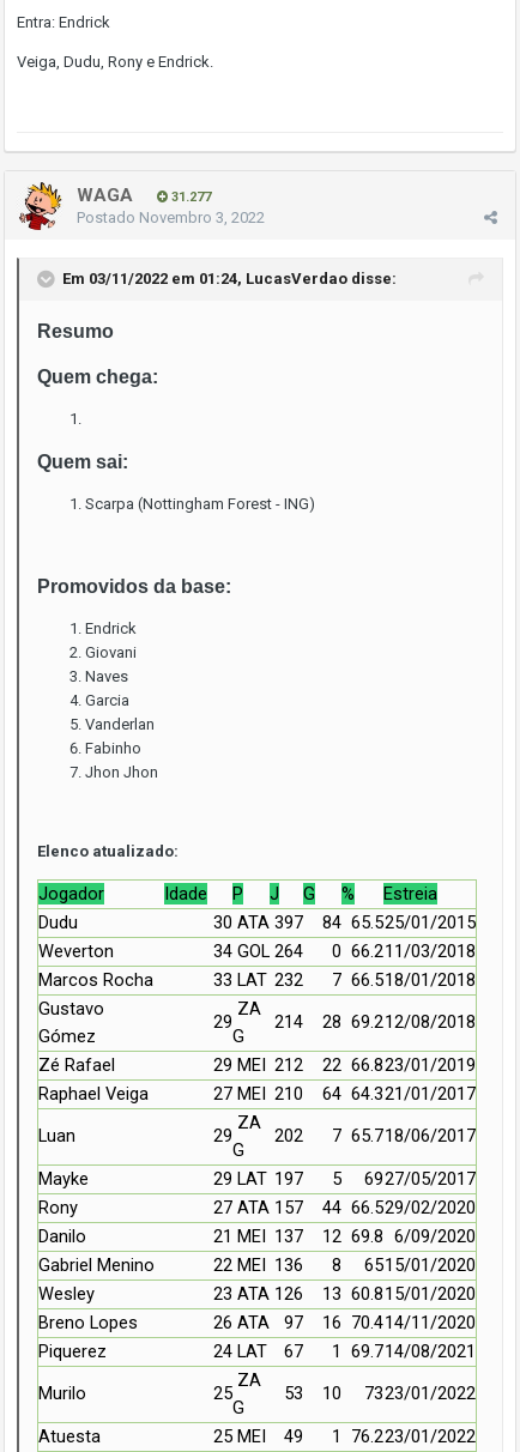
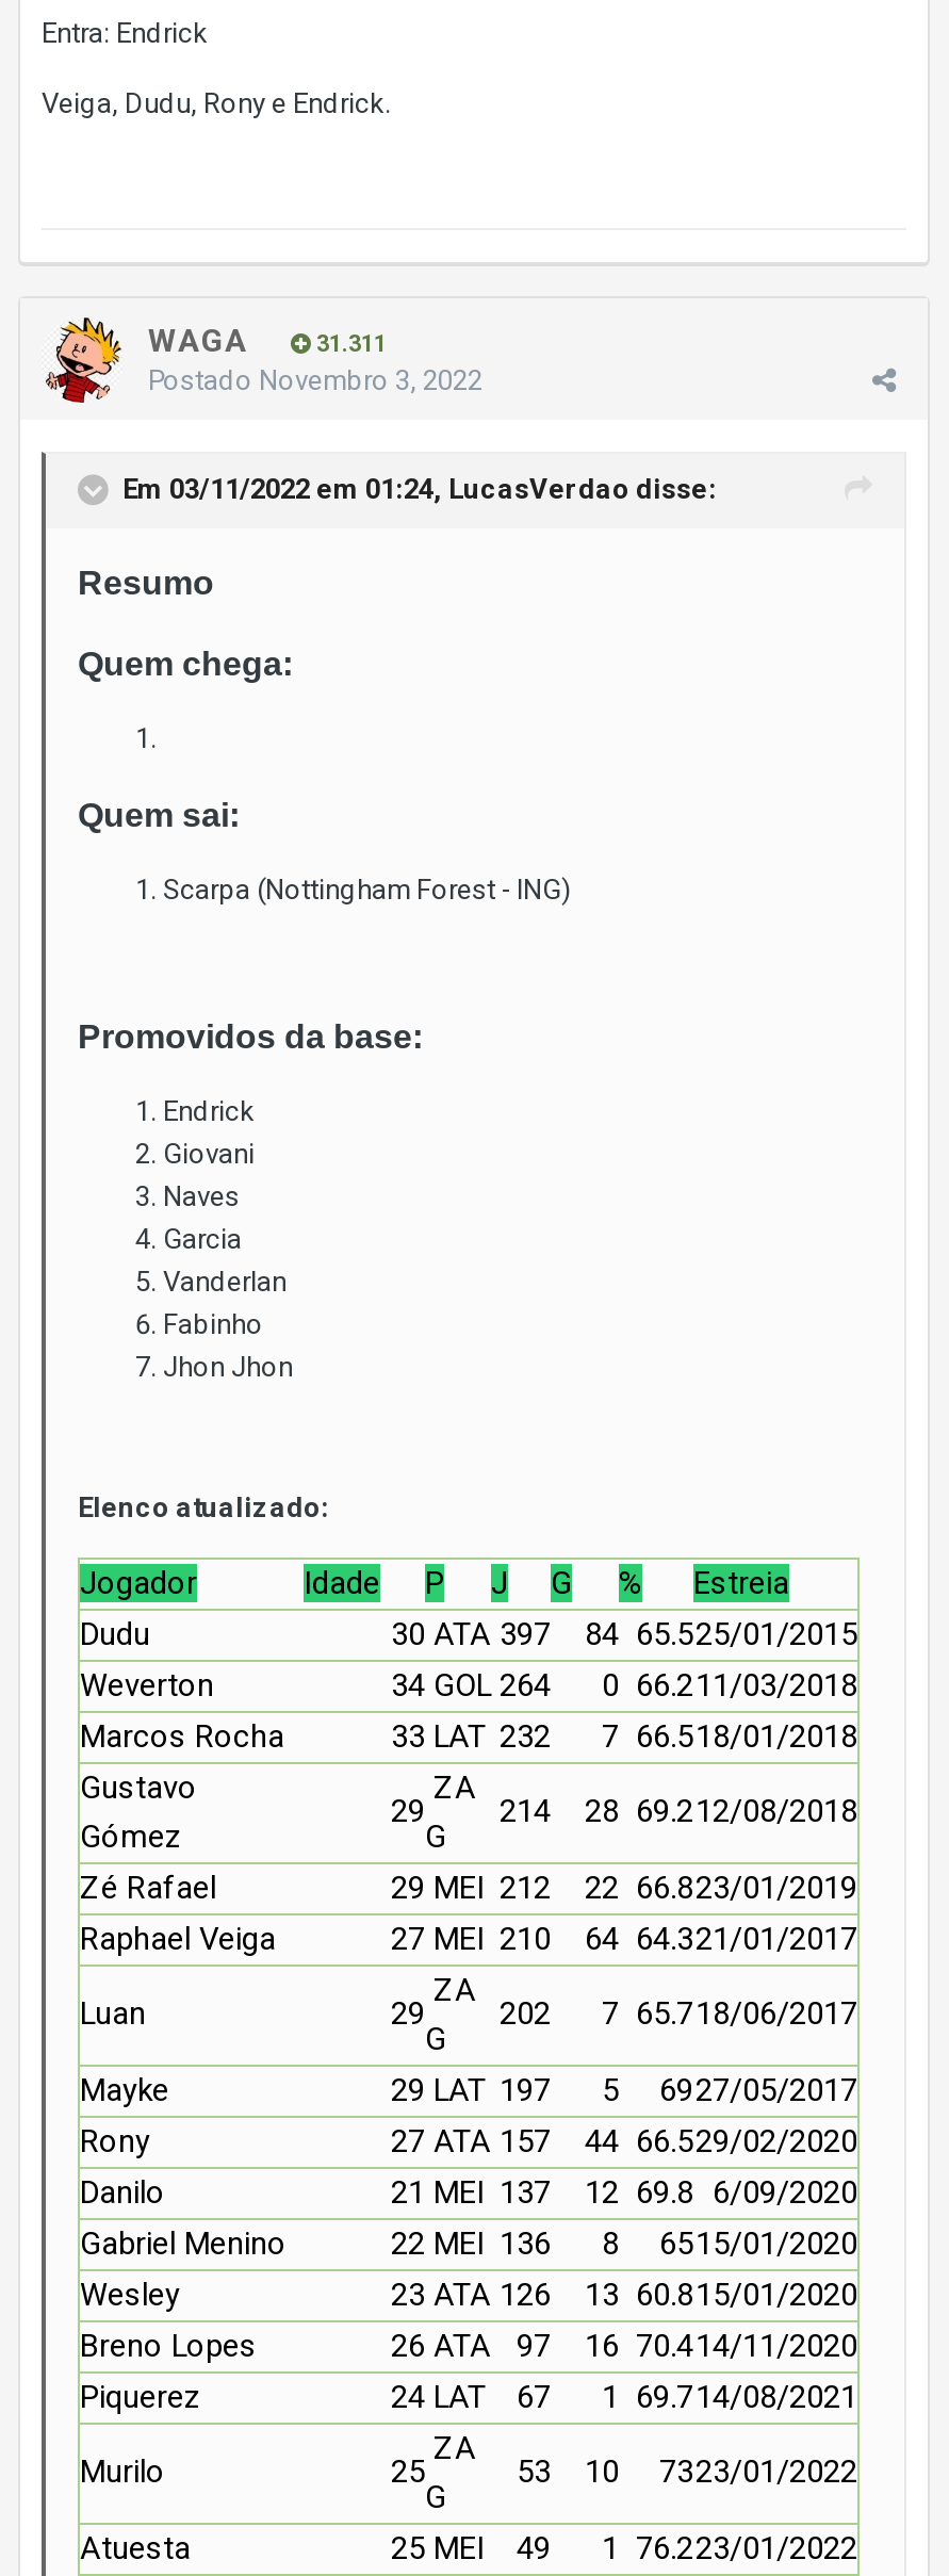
[168,189,211,204] 31.277 -> [310,329,387,357] 31.311

